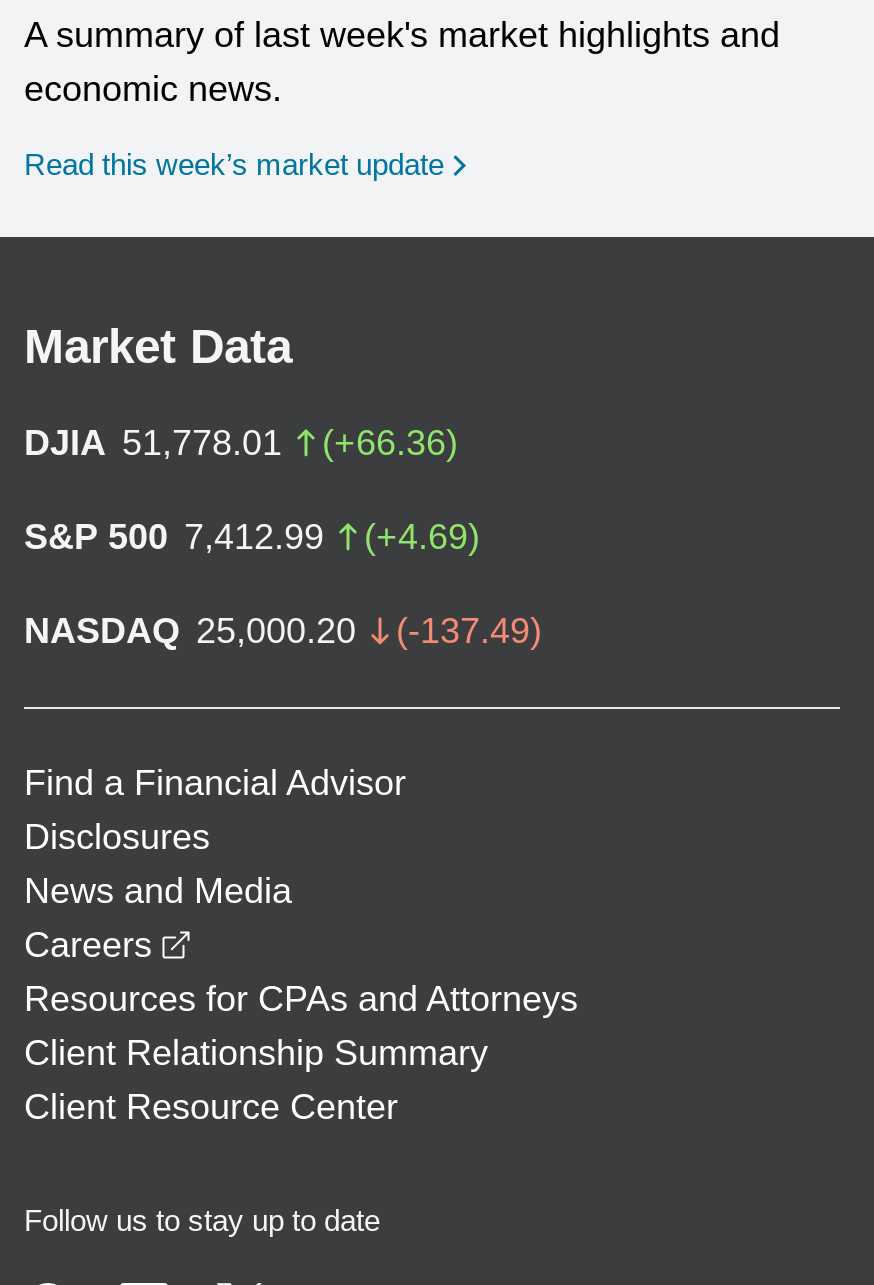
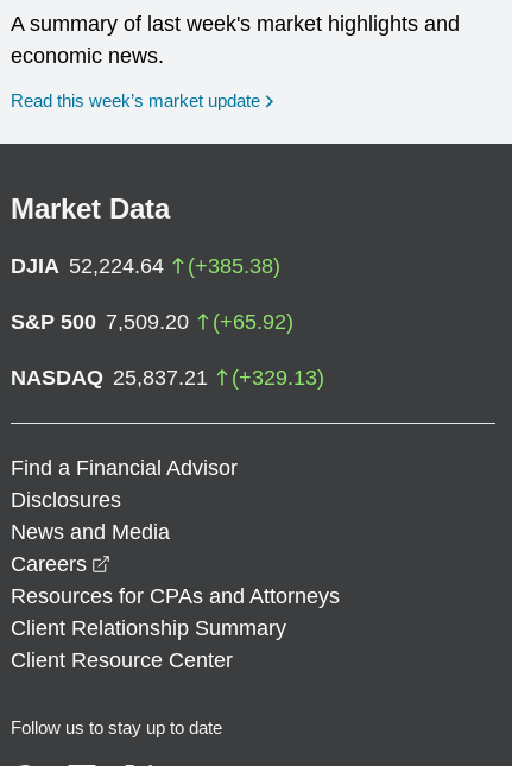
[24,423,458,463] DJIA 51,778.01 | (+66.36) -> [11,254,280,278] DJIA 52,224.64 | (+385.38)
[24,517,480,557] S&P 500 7,412.99 | (+4.69) -> [11,310,293,333] S&P 500 7,509.20 | (+65.92)
[24,611,542,651] NASDAQ 25,000.20 | (-137.49) -> [11,366,324,389] NASDAQ 25,837.21 | (+329.13)

